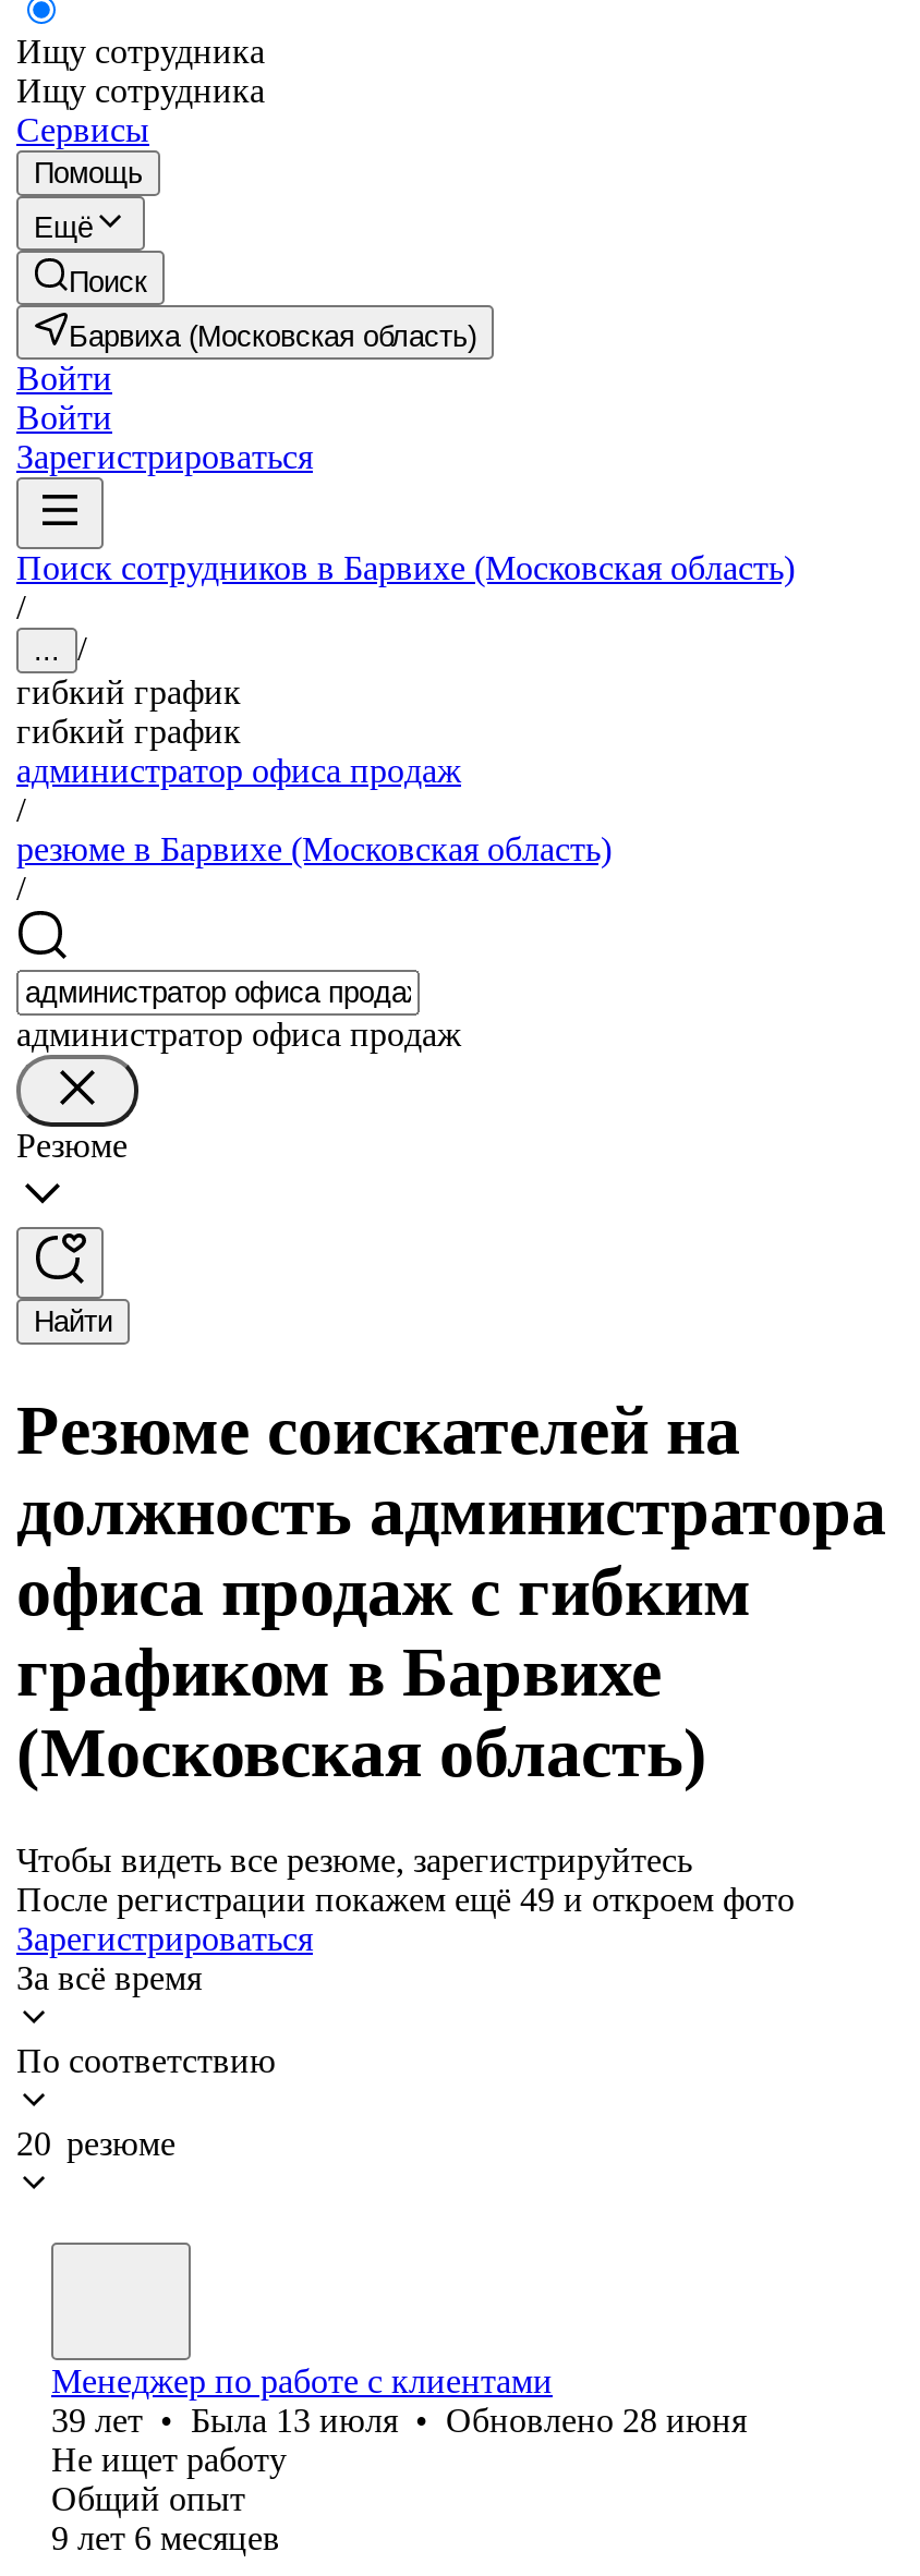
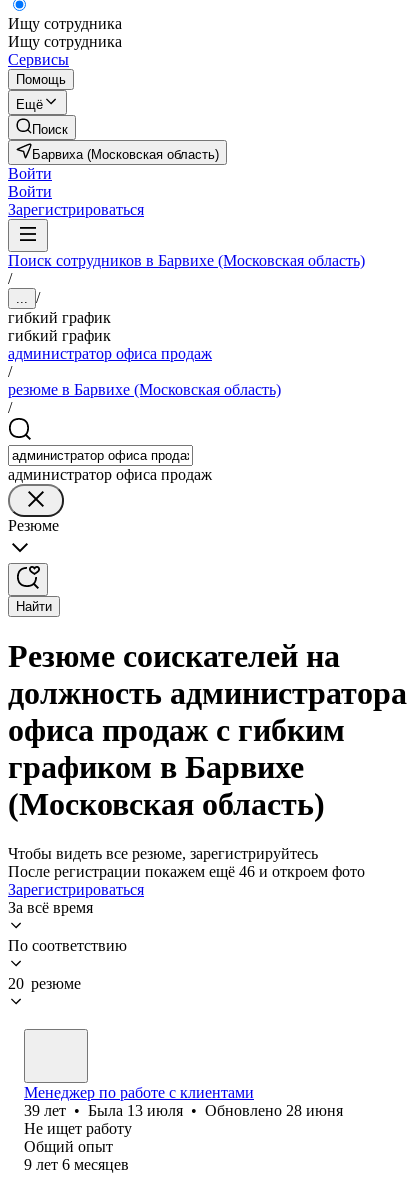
[16,1881,795,1918] После регистрации покажем ещё 49 и откроем фото -> [8,863,365,880] После регистрации покажем ещё 46 и откроем фото

